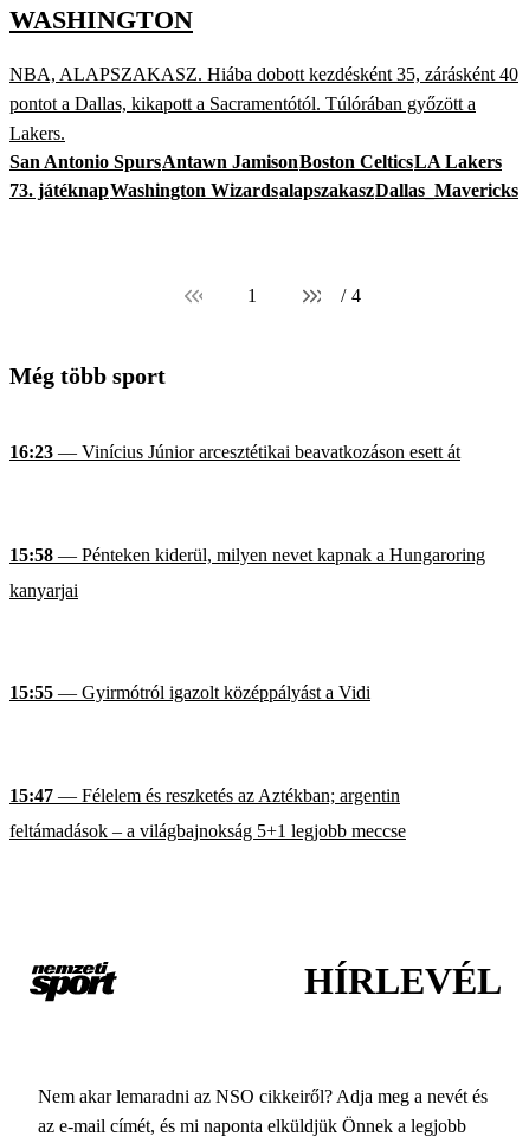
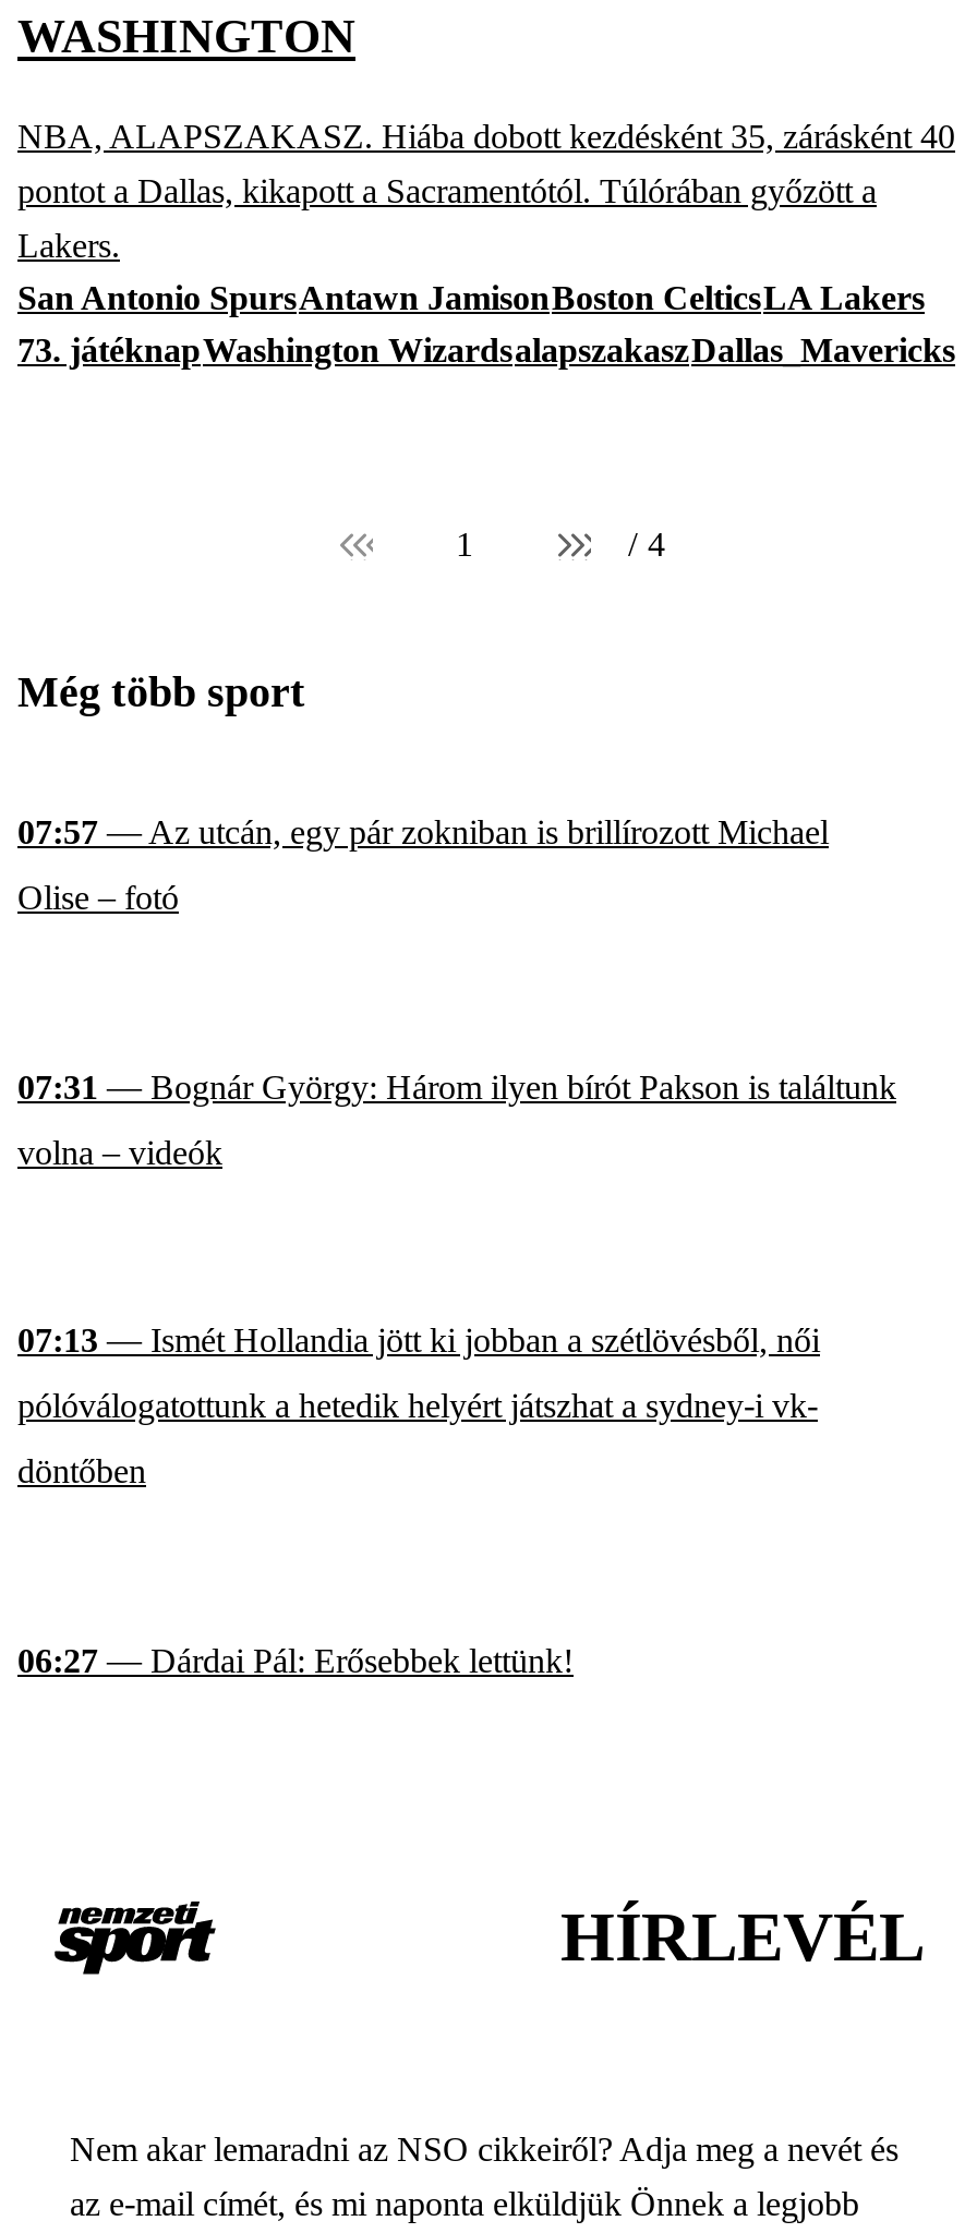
[9,442,460,462] 16:23 — Vinícius Júnior arcesztétikai beavatkozáson esett át -> [17,814,829,917] 07:57 — Az utcán, egy pár zokniban is brillírozott Michael | Olise – fotó
[9,545,485,600] 15:58 — Pénteken kiderül, milyen nevet kapnak a Hungaroring | kanyarjai -> [17,1068,896,1171] 07:31 — Bognár György: Három ilyen bírót Pakson is találtunk | volna – videók
[9,683,370,703] 15:55 — Gyirmótról igazolt középpályást a Vidi -> [17,1322,820,1490] 07:13 — Ismét Hollandia jött ki jobban a szétlövésből, női | pólóválogatottunk a hetedik helyért játszhat a sydney-i vk- | döntőben
[9,785,406,841] 15:47 — Félelem és reszketés az Aztékban; argentin | feltámadások – a világbajnokság 5+1 legjobb meccse -> [17,1642,574,1679] 06:27 — Dárdai Pál: Erősebbek lettünk!

